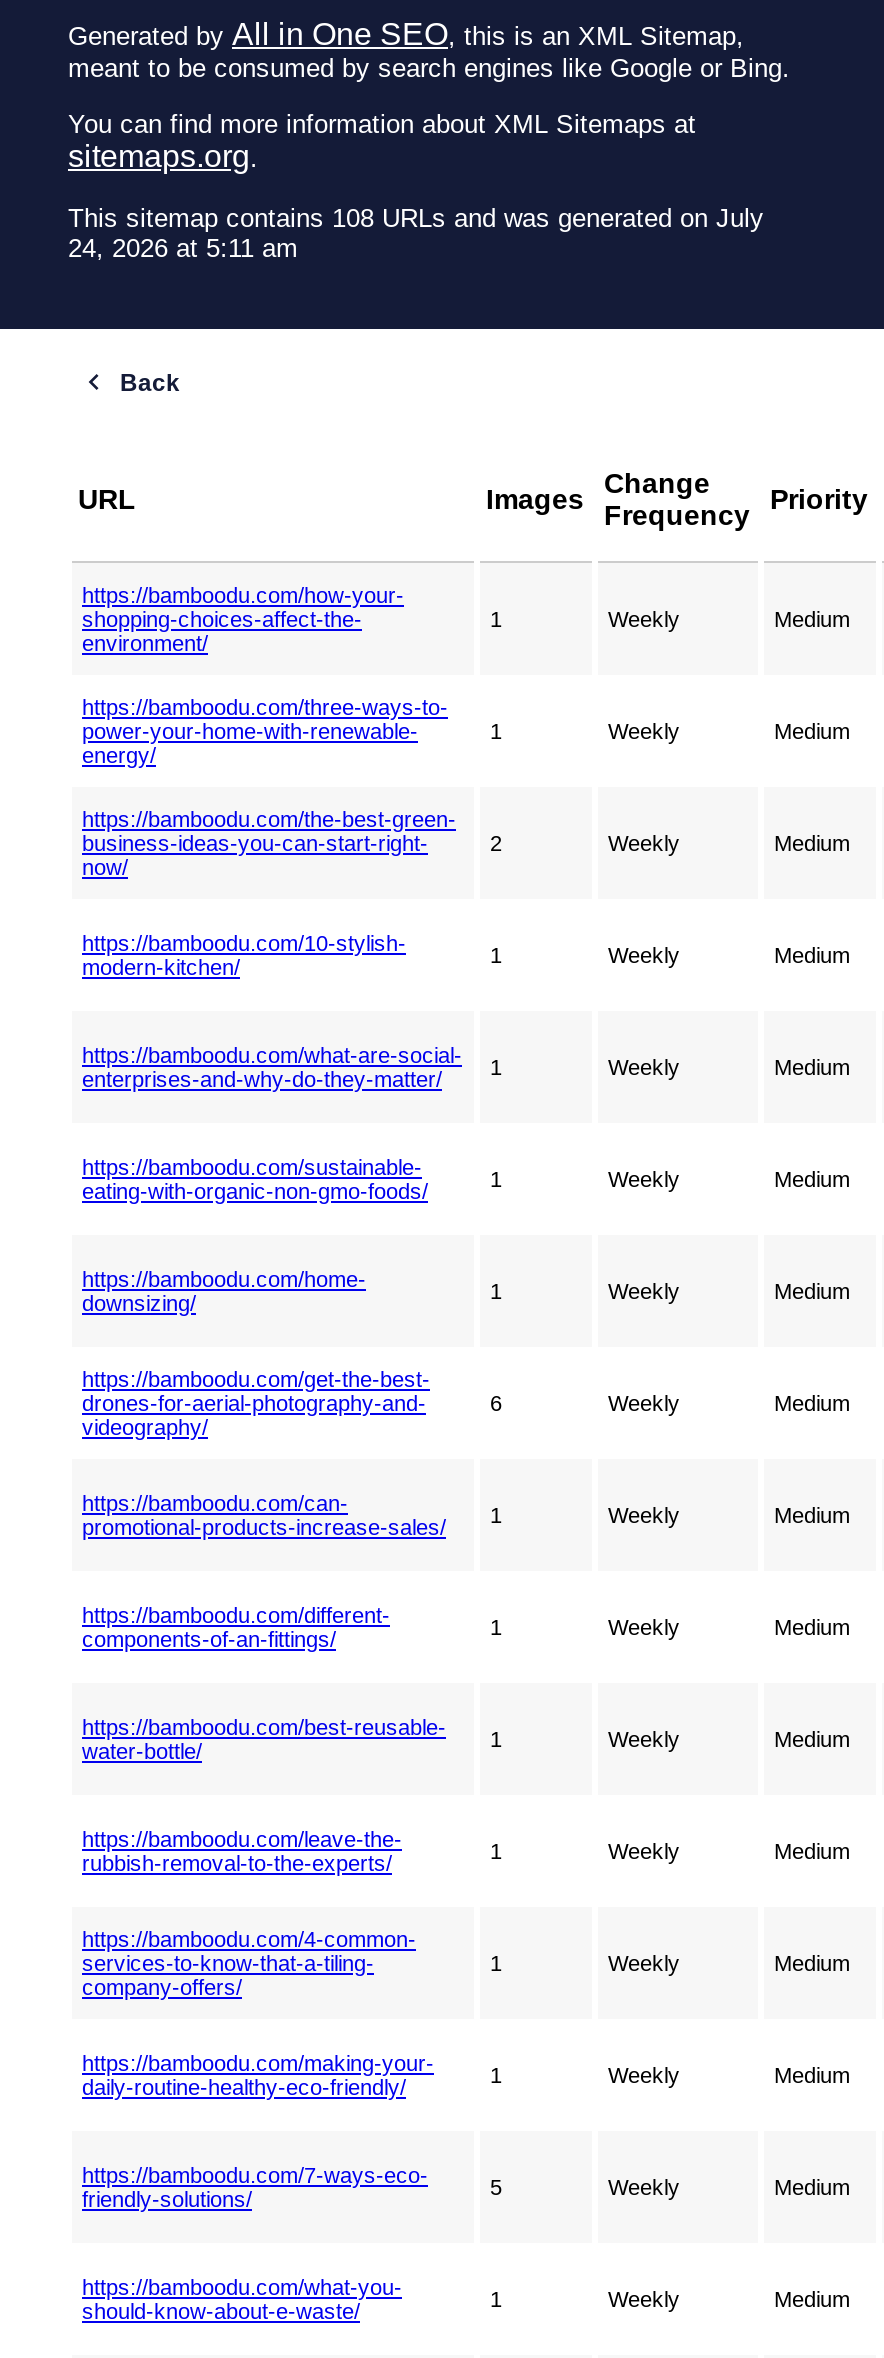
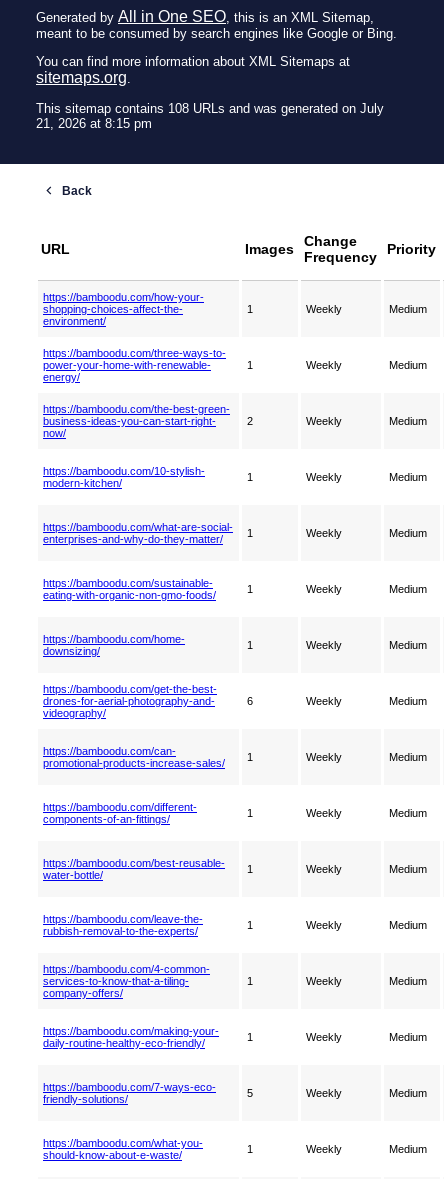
[68,232,298,262] 24, 2026 at 5:11 am -> [36,116,152,131] 21, 2026 at 8:15 pm

